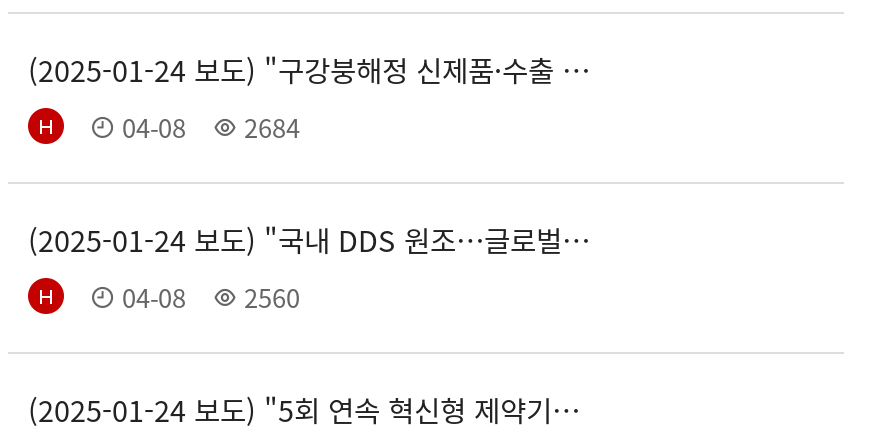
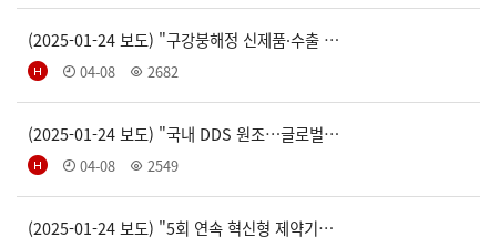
[116,108,300,146] 04-08 2684 -> [77,61,179,82] 04-08 2682
[116,278,300,316] 04-08 2560 -> [77,155,179,176] 04-08 2549

